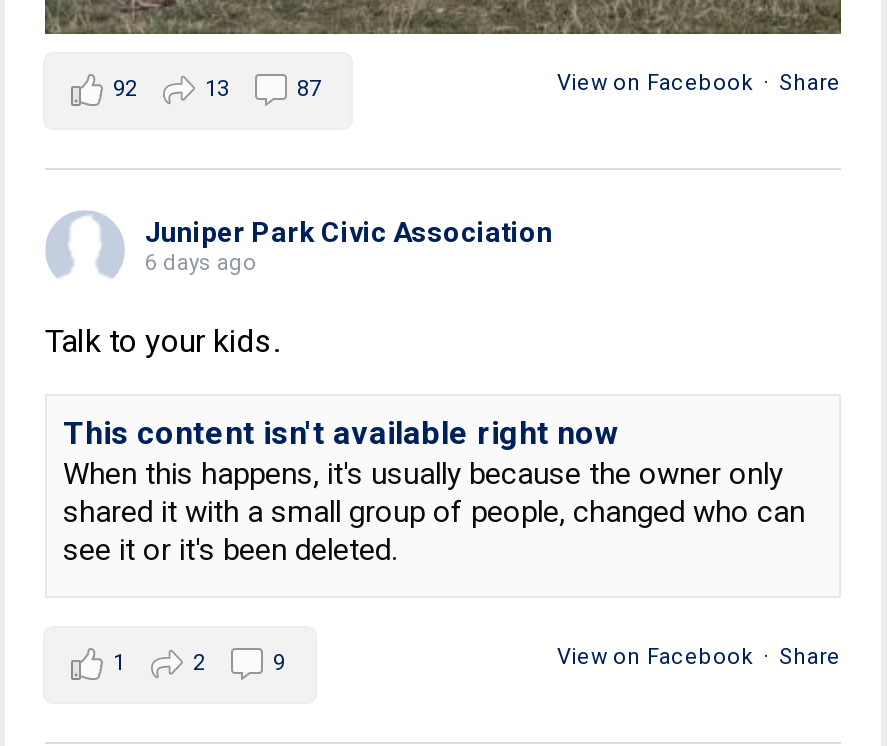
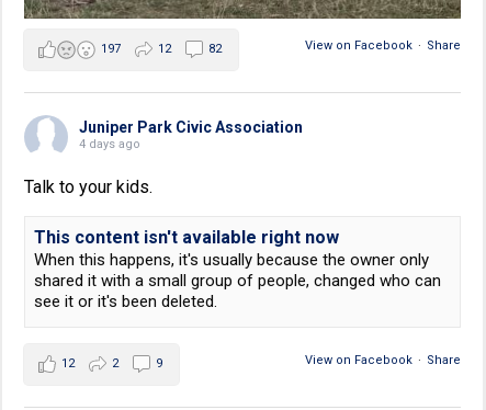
[113,77,137,103] 92 -> [101,42,121,56] 197
[205,77,229,103] 13 -> [158,42,171,56] 12
[297,77,321,103] 87 -> [208,42,222,56] 82
[145,251,257,277] 6 days ago -> [79,137,140,152] 4 days ago
[113,651,125,677] 1 -> [61,357,75,371] 12

